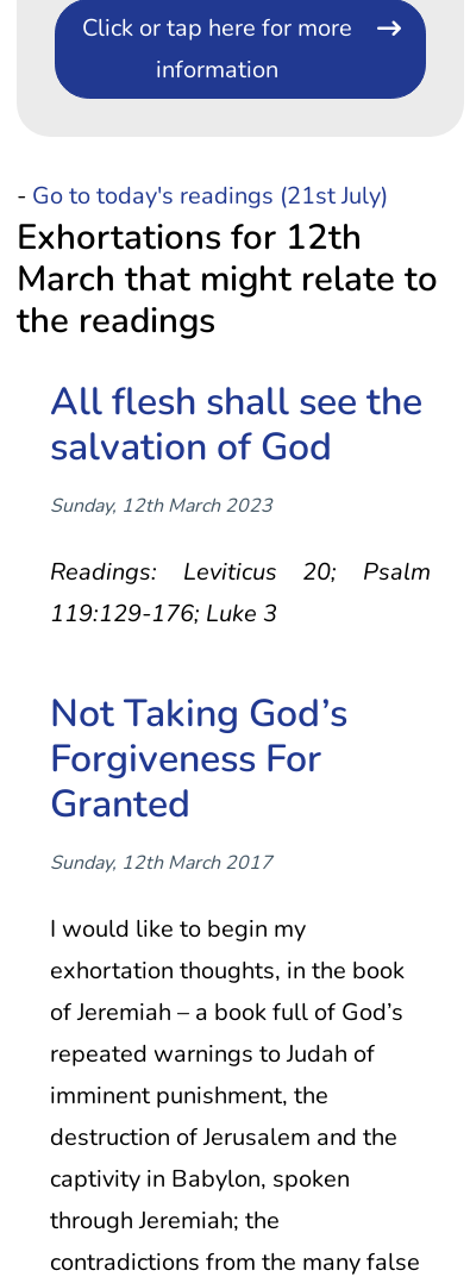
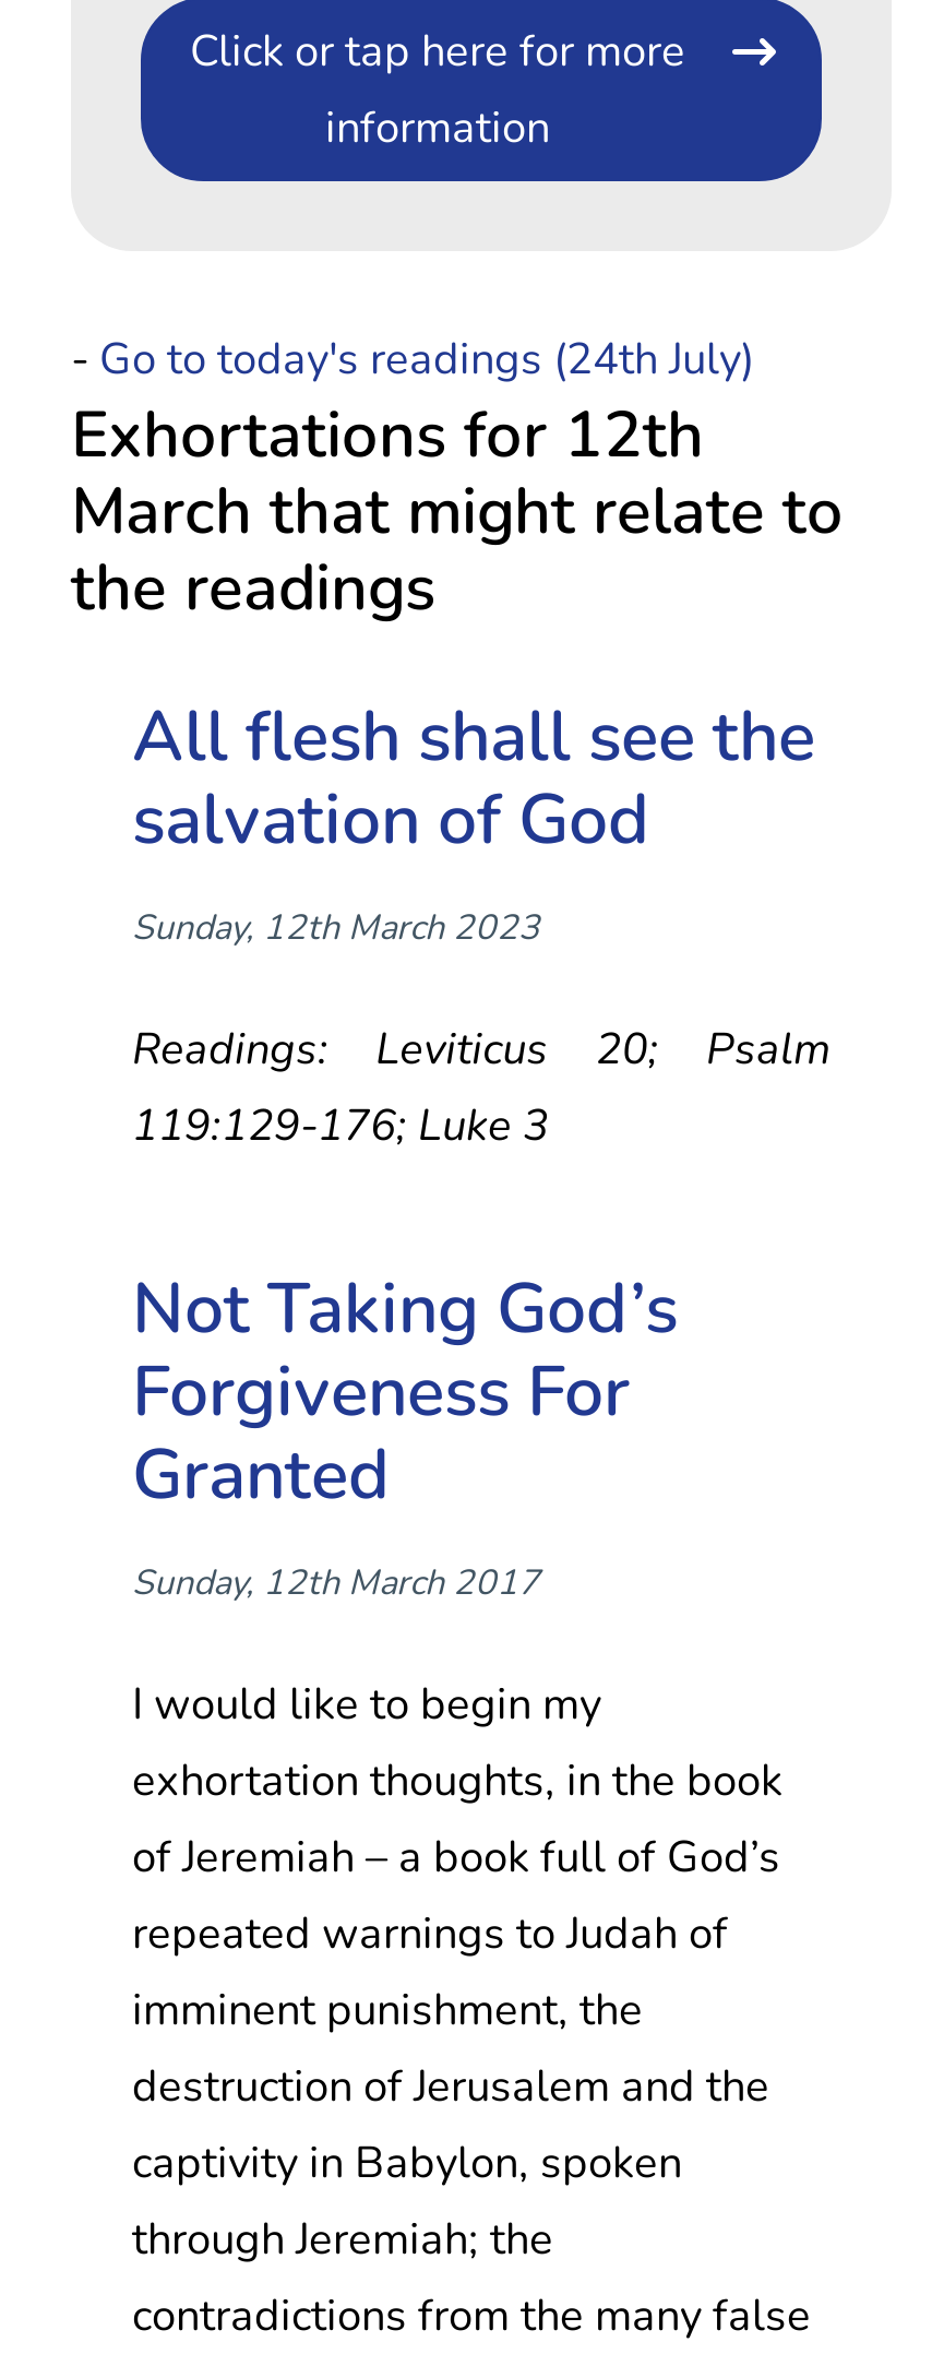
[17,179,388,211] - Go to today's readings (21st July) -> [71,329,754,388] - Go to today's readings (24th July)

